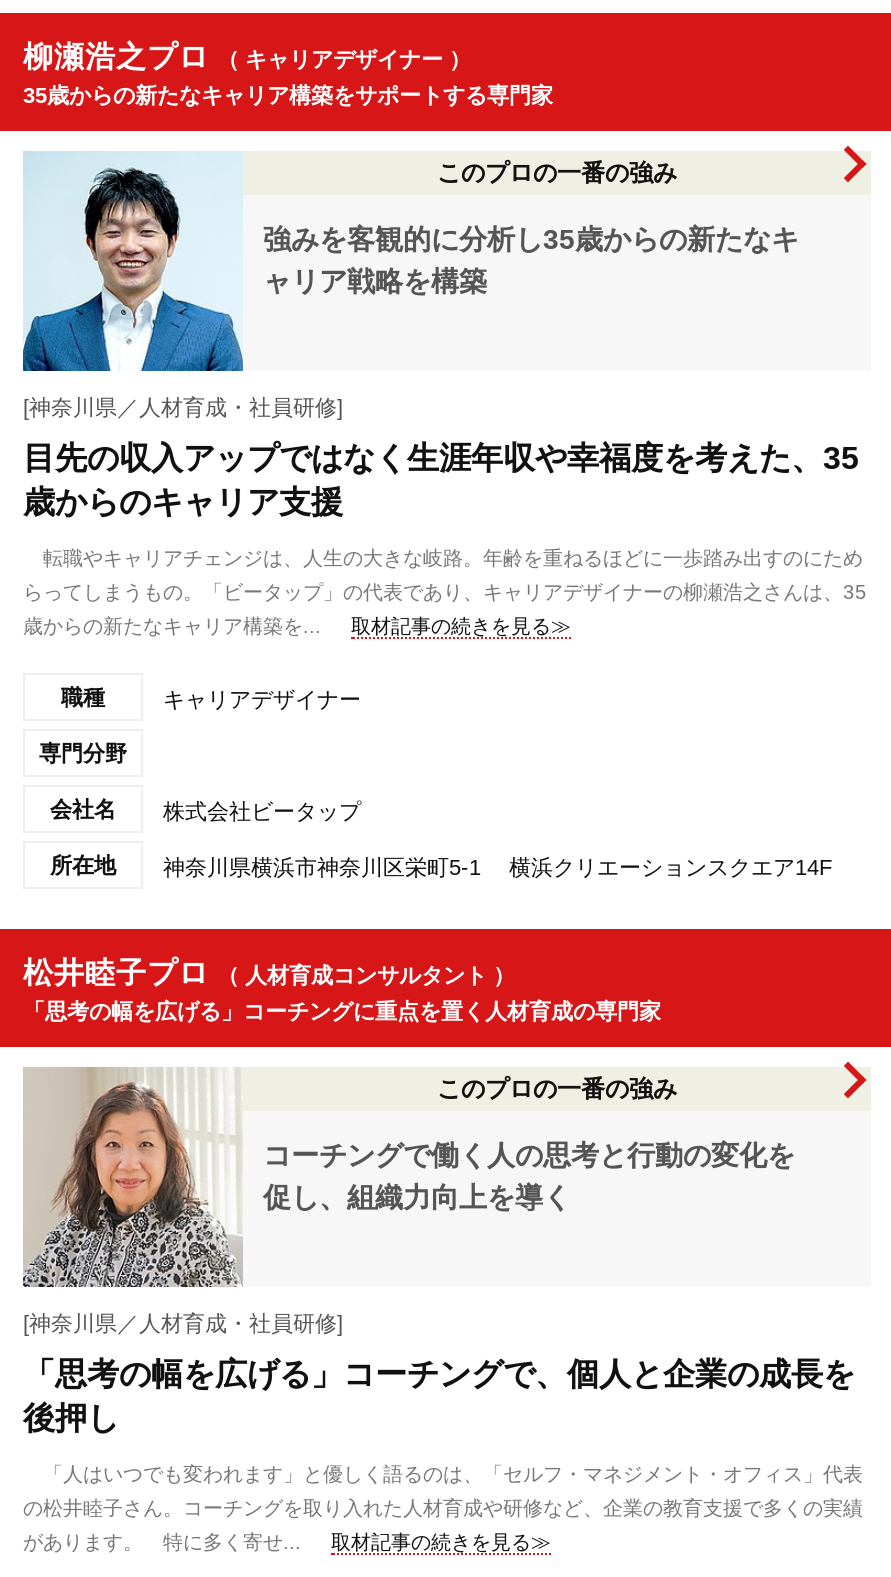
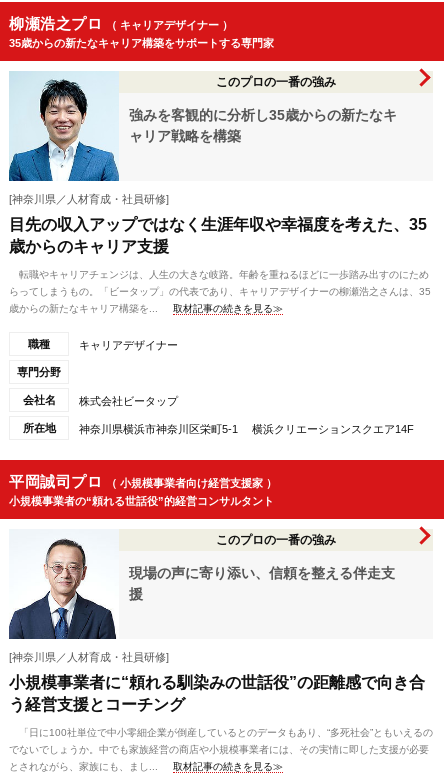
[23,955,661,1023] 松井睦子プロ （ 人材育成コンサルタント ） | 「思考の幅を広げる」コーチングに重点を置く人材育成の専門家 -> [9,473,277,507] 平岡誠司プロ （ 小規模事業者向け経営支援家 ） | 小規模事業者の“頼れる世話役”的経営コンサルタント
[23,1065,795,1287] [image] | コーチングで働く人の思考と行動の変化を | 促し、組織力向上を導く -> [9,530,395,640] [image] | 現場の声に寄り添い、信頼を整える伴走支 | 援
[23,1357,855,1435] 「思考の幅を広げる」コーチングで、個人と企業の成長を | 後押し -> [9,674,425,713] 小規模事業者に“頼れる馴染みの世話役”の距離感で向き合 | う経営支援とコーチング
[23,1463,863,1485] 「人はいつでも変われます」と優しく語るのは、「セルフ・マネジメント・オフィス」代表 -> [9,727,433,738] 「日に100社単位で中小零細企業が倒産しているとのデータもあり、“多死社会”ともいえるの
[23,1497,863,1519] の松井睦子さん。コーチングを取り入れた人材育成や研修など、企業の教育支援で多くの実績 -> [9,744,429,755] でないでしょうか。中でも家族経営の商店や小規模事業者には、その実情に即した支援が必要
[23,1531,301,1553] があります。 特に多く寄せ... -> [9,761,158,772] とされながら、家族にも、まし...

